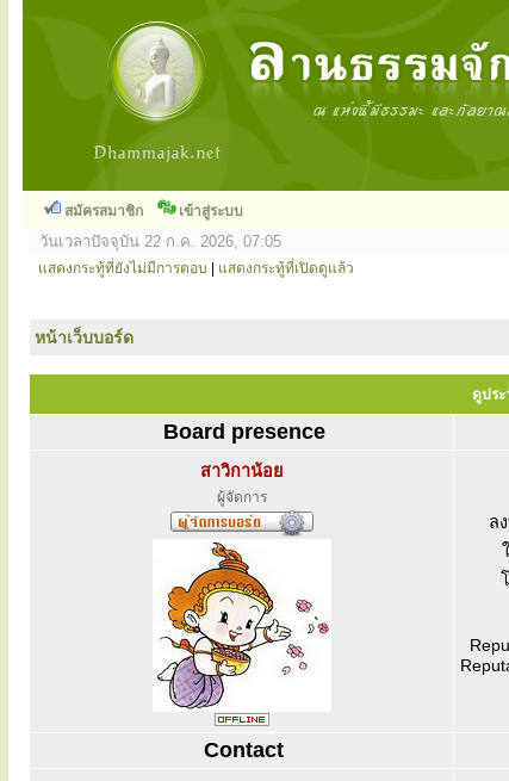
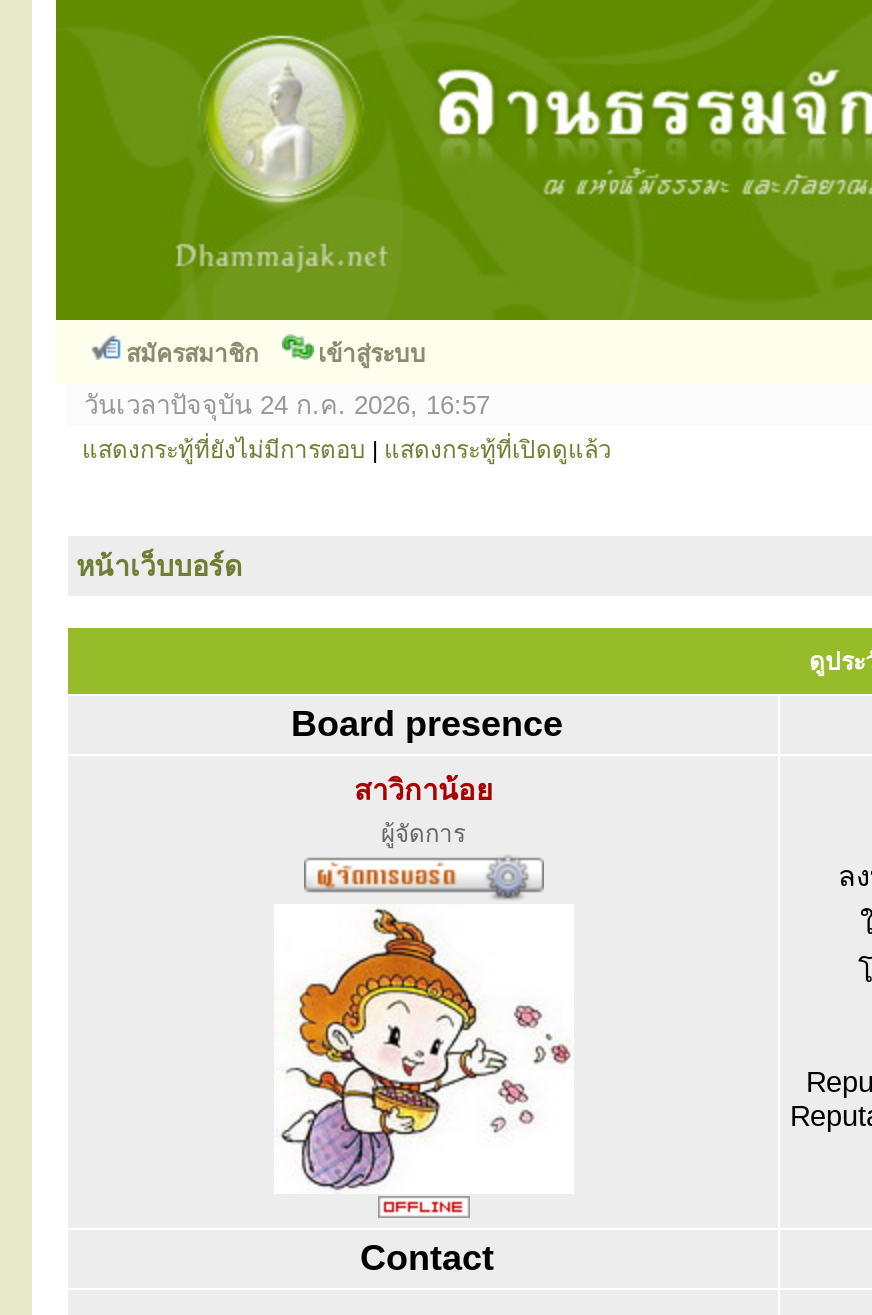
[39,233,291,250] วันเวลาปัจจุบัน 22 ก.ค. 2026, 07:05 -> [84,390,506,420] วันเวลาปัจจุบัน 24 ก.ค. 2026, 16:57

